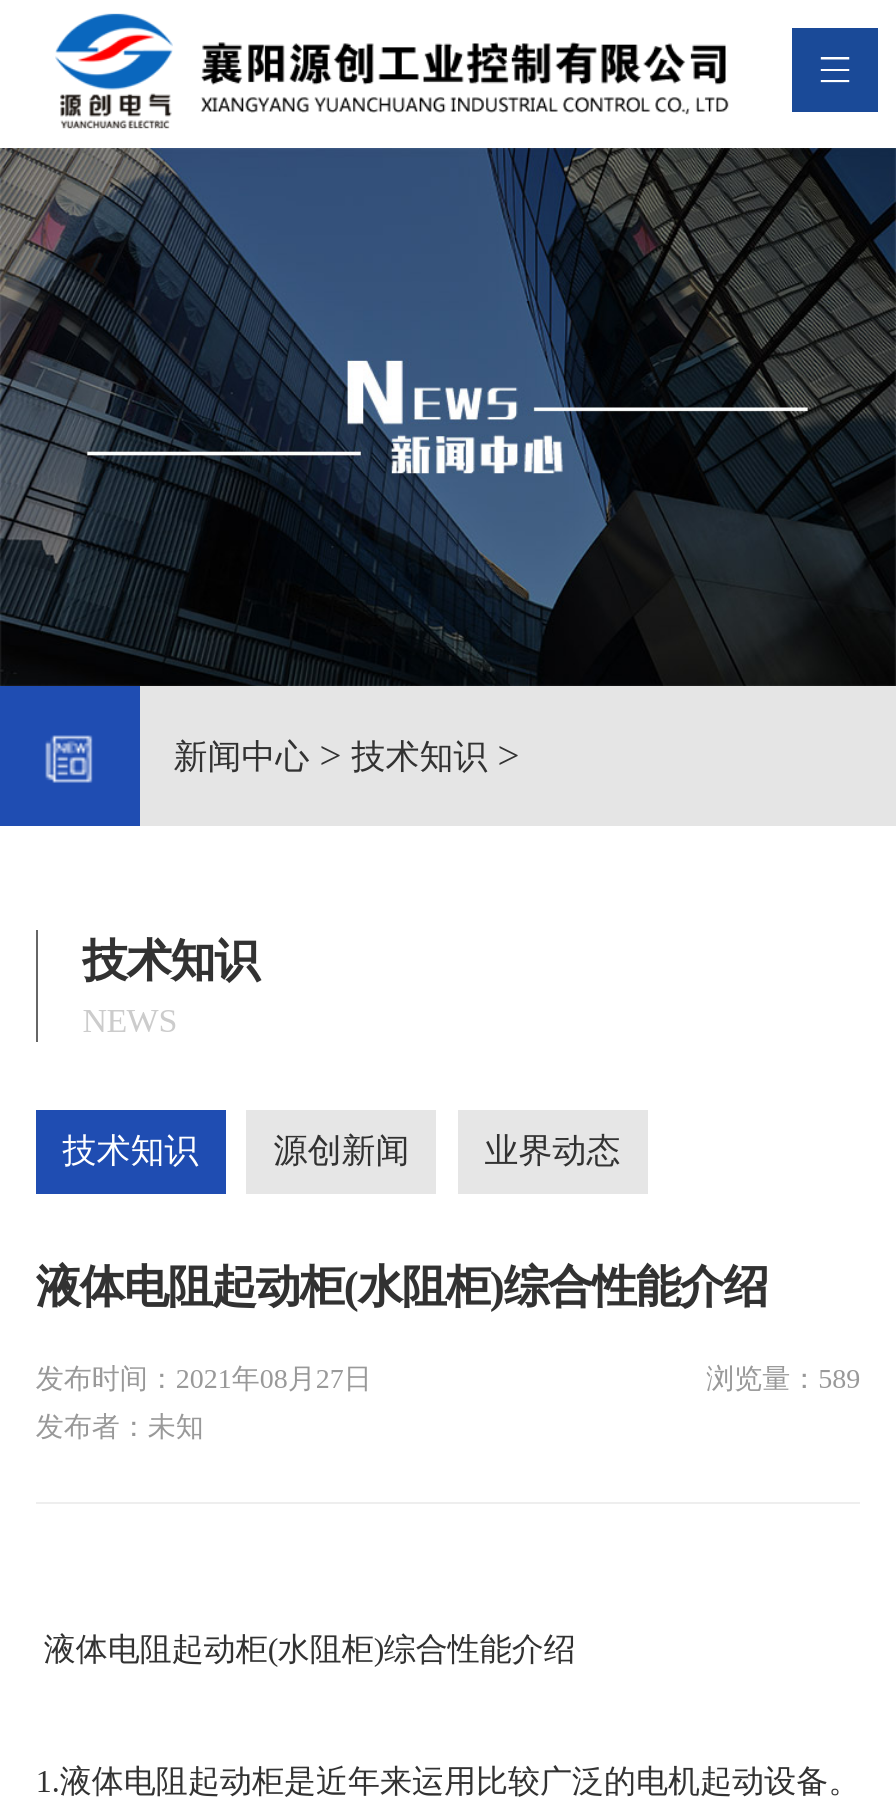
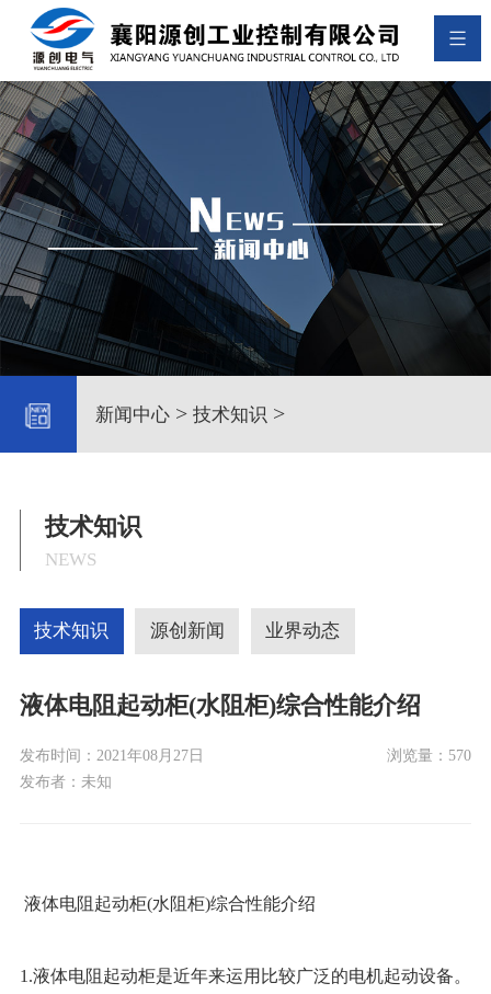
[706,1364,860,1394] 浏览量：589 -> [387,748,471,764] 浏览量：570

